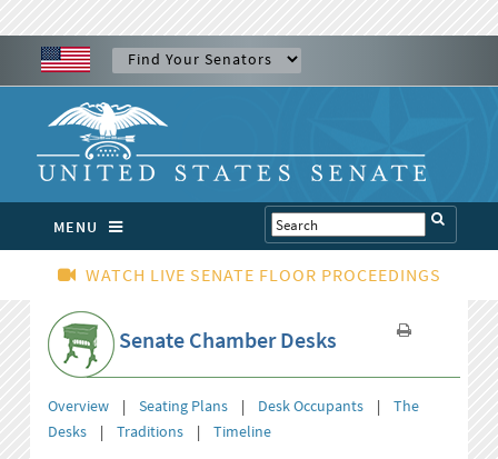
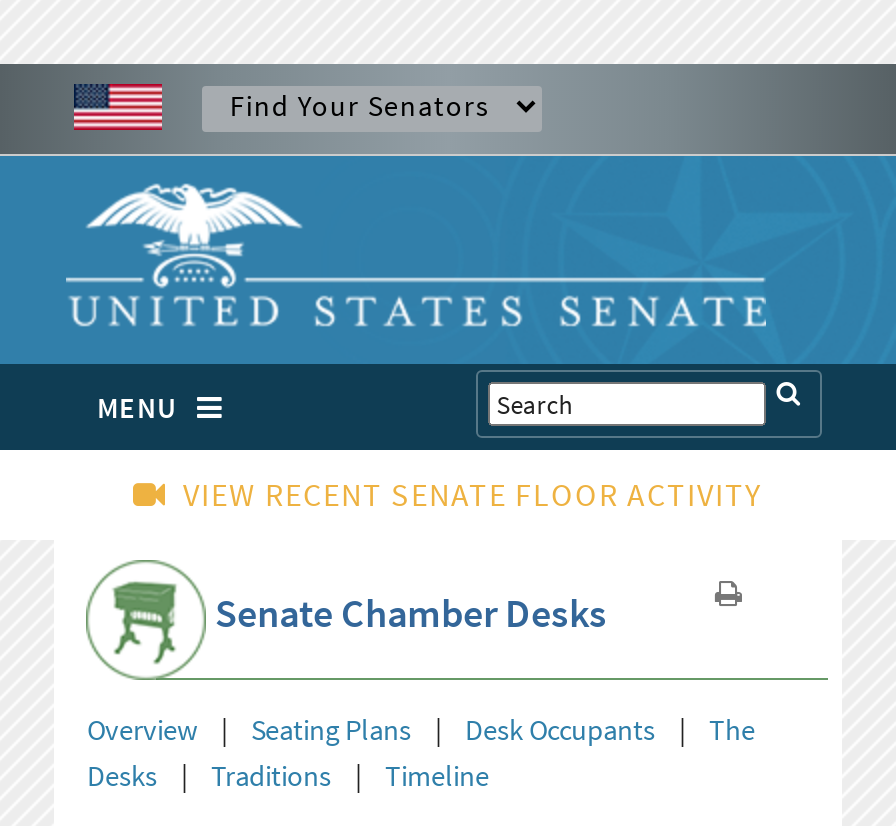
[85,263,441,286] WATCH LIVE SENATE FLOOR PROCEEDINGS -> [183,474,763,514] VIEW RECENT SENATE FLOOR ACTIVITY

